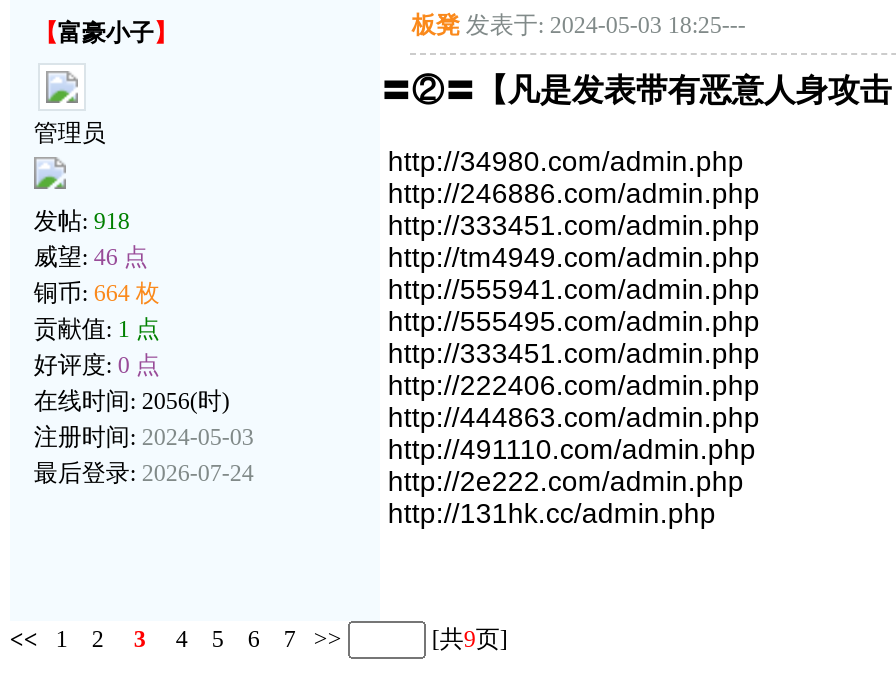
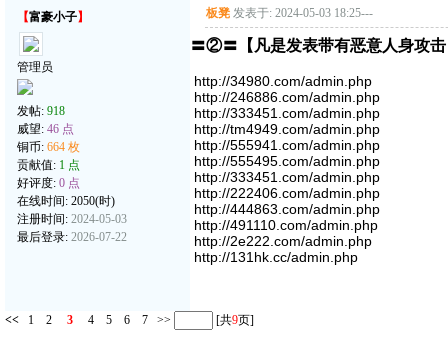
[34,387,230,415] 在线时间: 2056(时) -> [17,194,115,208] 在线时间: 2050(时)
[34,459,254,487] 最后登录: 2026-07-24 -> [17,230,127,244] 最后登录: 2026-07-22

